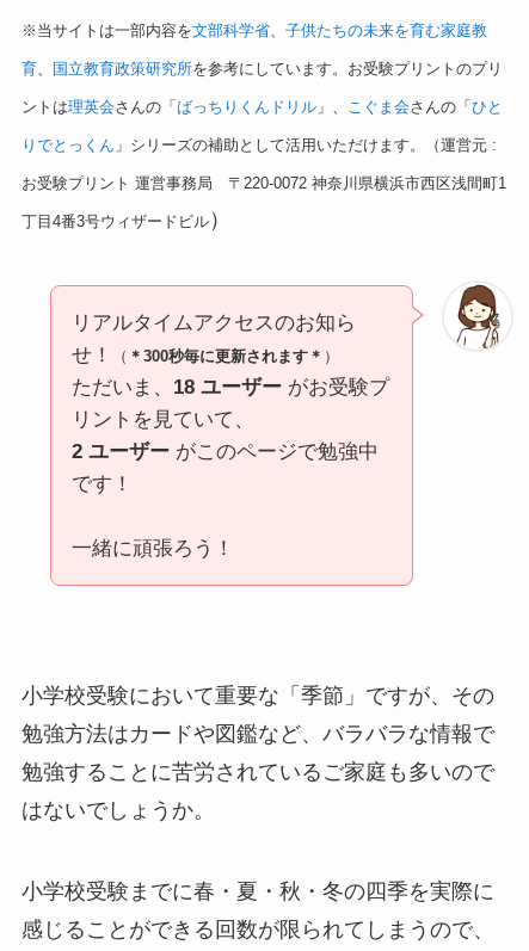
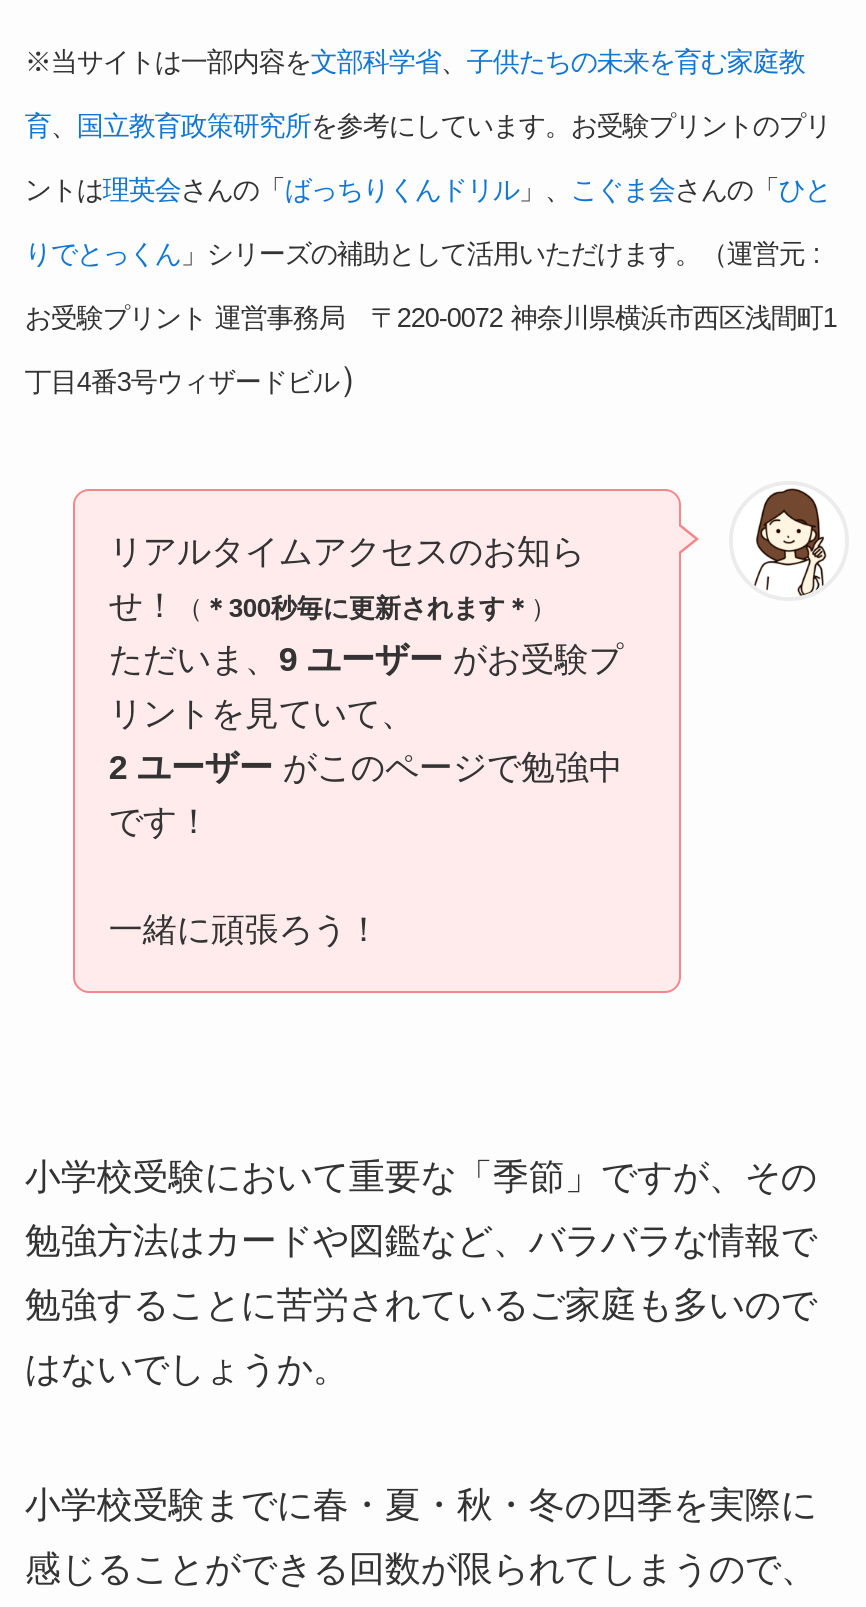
[72,376,389,399] ただいま、18 ユーザーがお受験プ -> [109,642,623,680] ただいま、9 ユーザーがお受験プ

